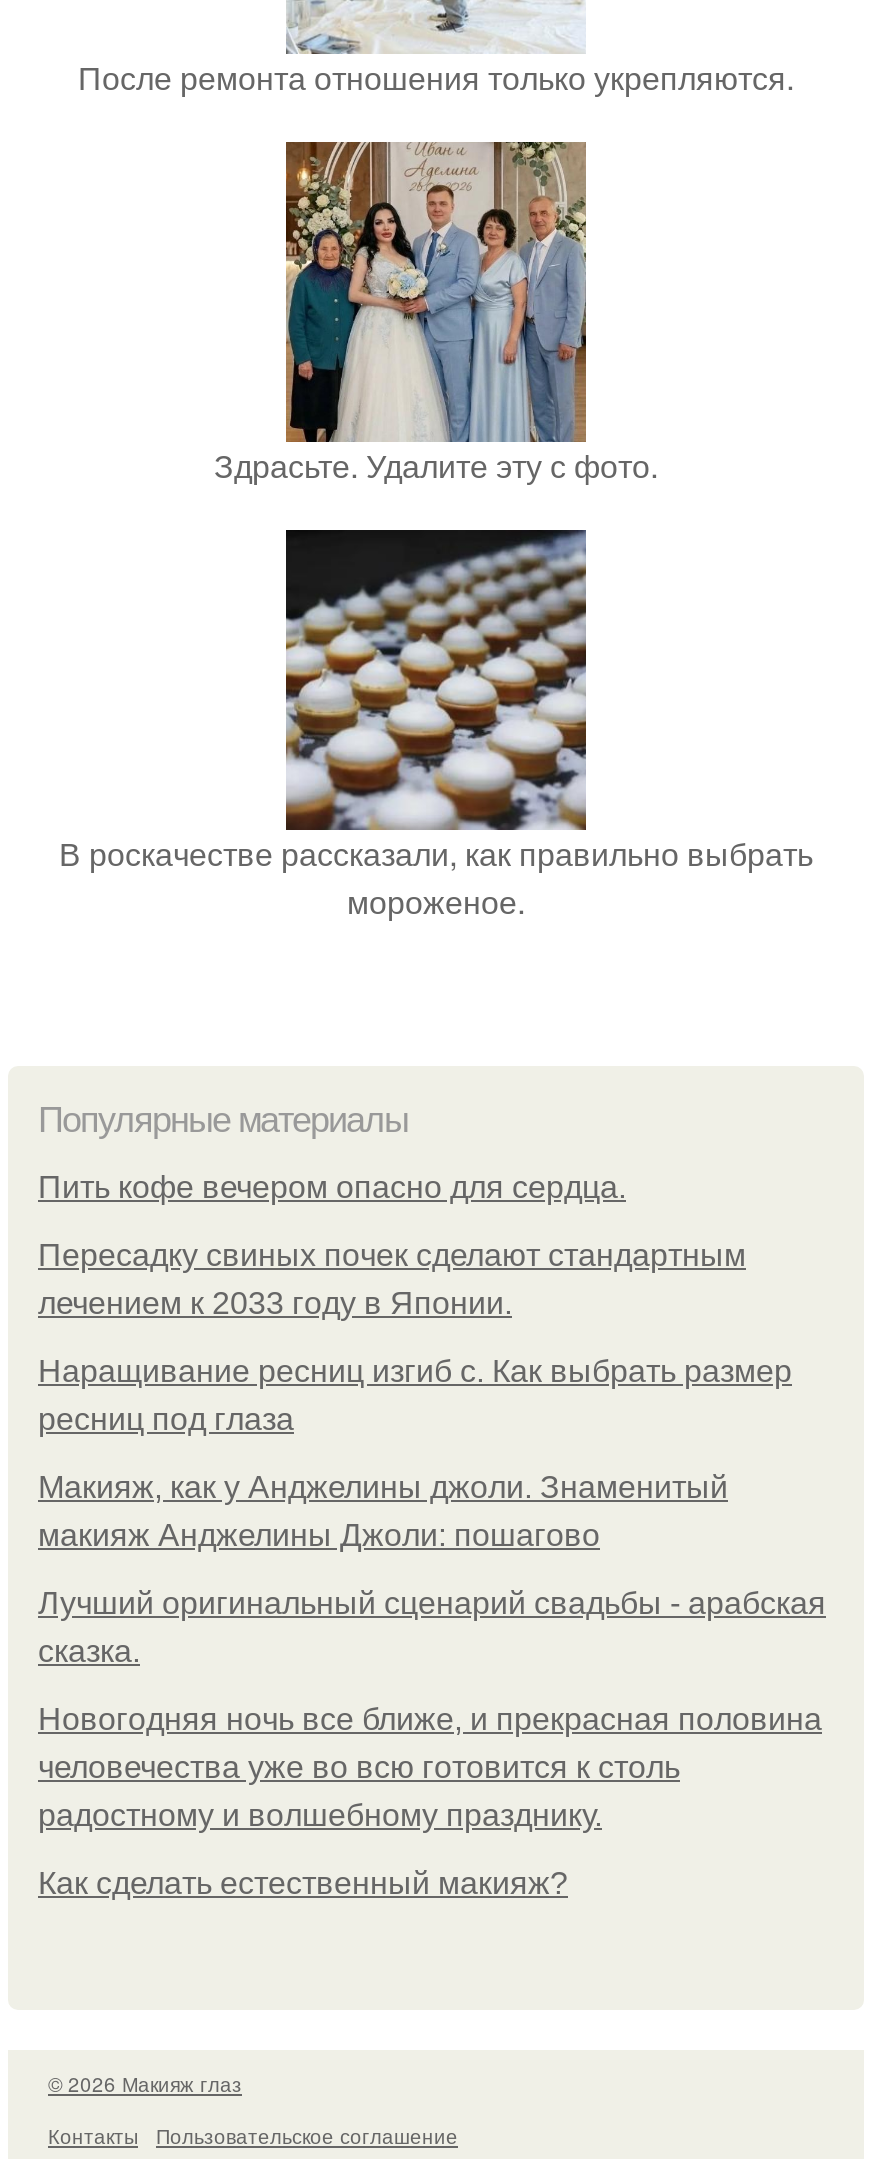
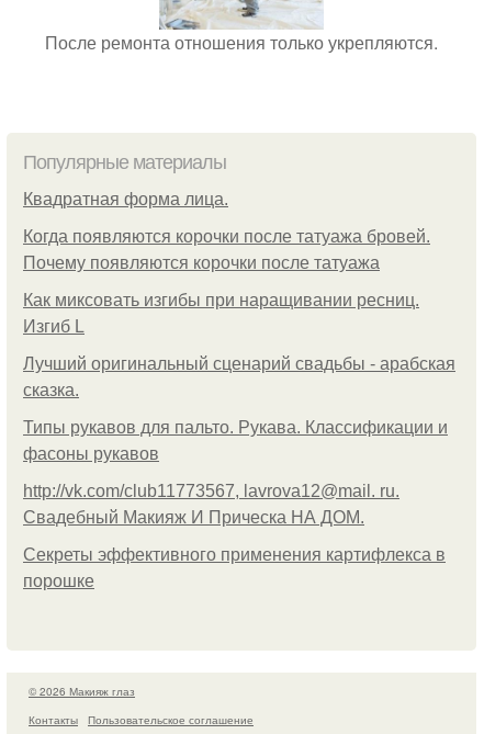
[214,140,658,487] [image] | Здрасьте. Удалите эту с фото. -> none
[284,578,588,746] [image] -> none
[59,829,813,923] В роскачестве рассказали, как правильно выбрать | мороженое. -> none
[38,1169,792,1551] Пить кофе вечером опасно для сердца. | Пересадку свиных почек сделают стандартным | лечением к 2033 году в Японии. | Наращивание ресниц изгиб c. Как выбрать размер | ресниц под глаза | Макияж, как у Анджелины джоли. Знаменитый | макияж Анджелины Джоли: пошагово -> [23,189,430,335] Квадратная форма лица. | Когда появляются корочки после татуажа бровей. | Почему появляются корочки после татуажа | Как миксовать изгибы при наращивании ресниц. | Изгиб L
moved [38,1585,826,1667] -> [23,354,455,399]: Лучший оригинальный сценарий свадьбы - арабская | сказка.
[38,1701,822,1899] Новогодняя ночь все ближе, и прекрасная половина | человечества уже во всю готовится к столь | радостному и волшебному празднику. | Как сделать естественный макияж? -> [23,418,448,590] Типы рукавов для пальто. Рукава. Классификации и | фасоны рукавов | http://vk.com/club11773567, lavrova12@mail. ru. | Свадебный Макияж И Прическа НА ДОМ. | Секреты эффективного применения картифлекса в | порошке

